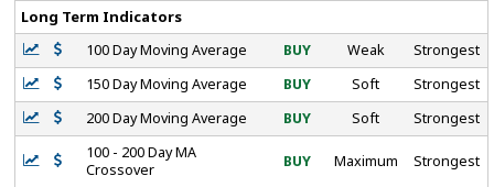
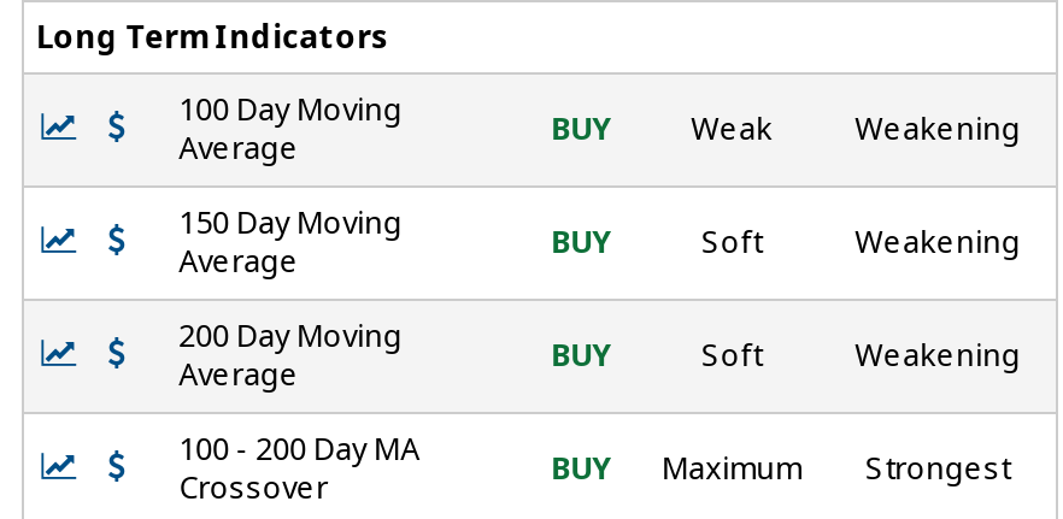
[414,41,480,60] Strongest -> [855,109,1021,150] Weakening
[414,75,480,94] Strongest -> [855,222,1021,263] Weakening
[414,109,480,128] Strongest -> [855,335,1021,376] Weakening

